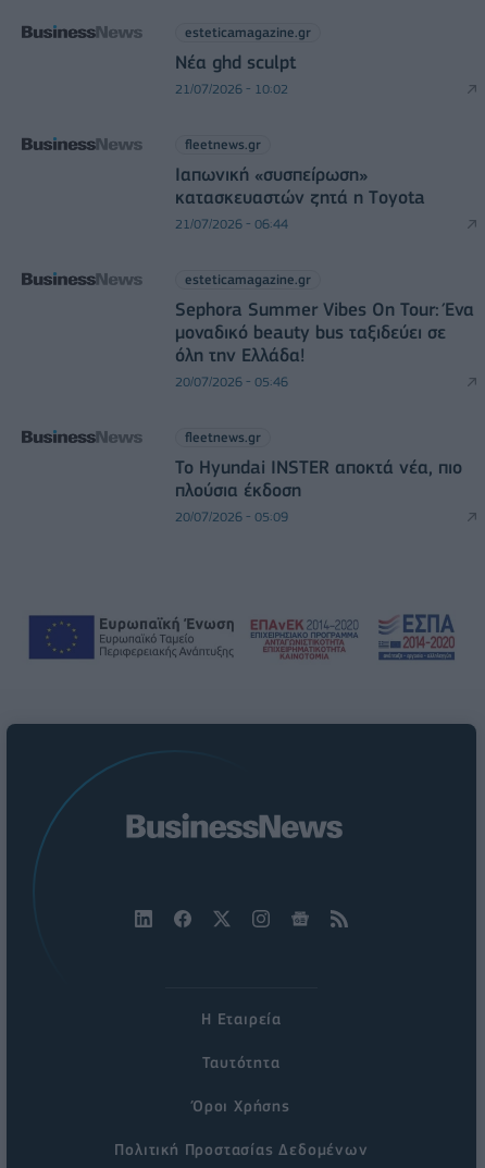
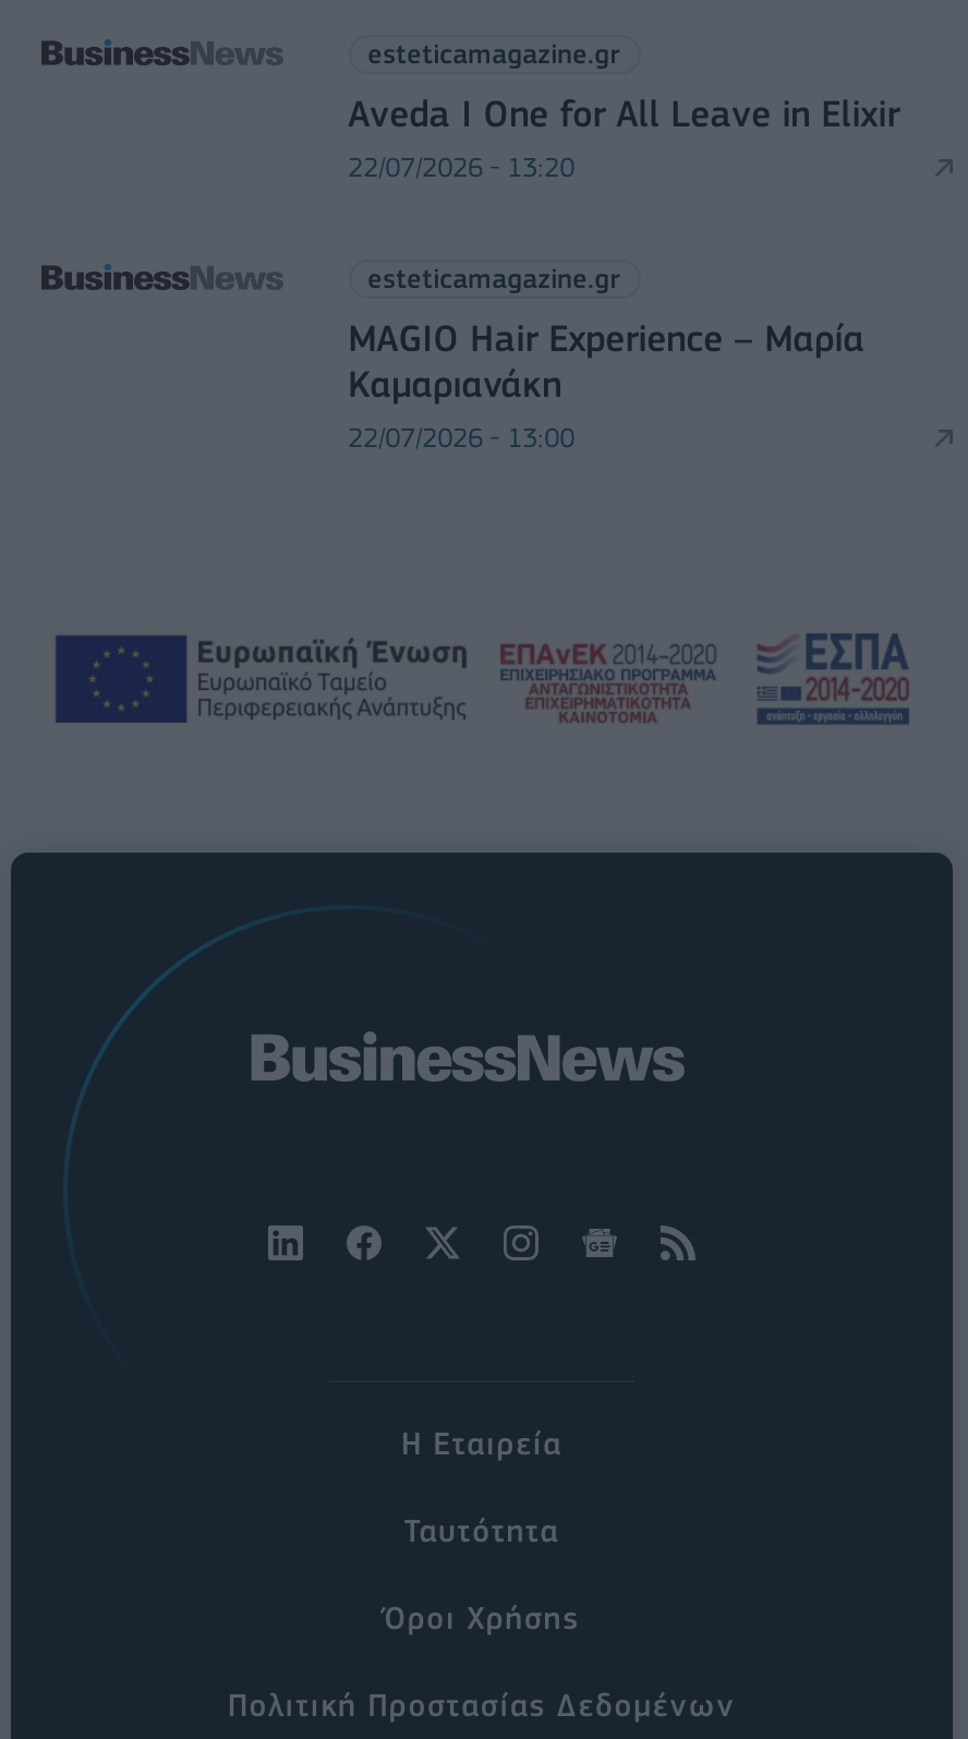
[175,51,425,232] Νέα ghd sculpt | 21/07/2026 - 10:02 | fleetnews.gr | Ιαπωνική «συσπείρωση» | κατασκευαστών ζητά η Τoyota | 21/07/2026 - 06:44 -> [348,92,900,184] Aveda I One for All Leave in Elixir | 22/07/2026 - 13:20
[175,299,474,525] Sephora Summer Vibes On Tour: Ένα | μοναδικό beauty bus ταξιδεύει σε | όλη την Ελλάδα! | 20/07/2026 - 05:46 | fleetnews.gr | Το Hyundai INSTER αποκτά νέα, πιο | πλούσια έκδοση | 20/07/2026 - 05:09 -> [348,317,865,454] MAGIO Hair Experience – Μαρία | Καμαριανάκη | 22/07/2026 - 13:00

